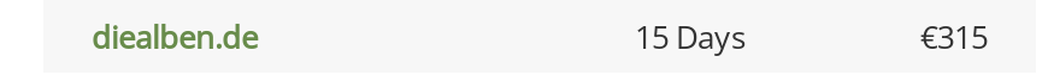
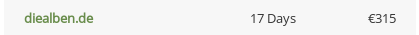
[635,15,746,58] 15 Days -> [249,9,295,27] 17 Days

